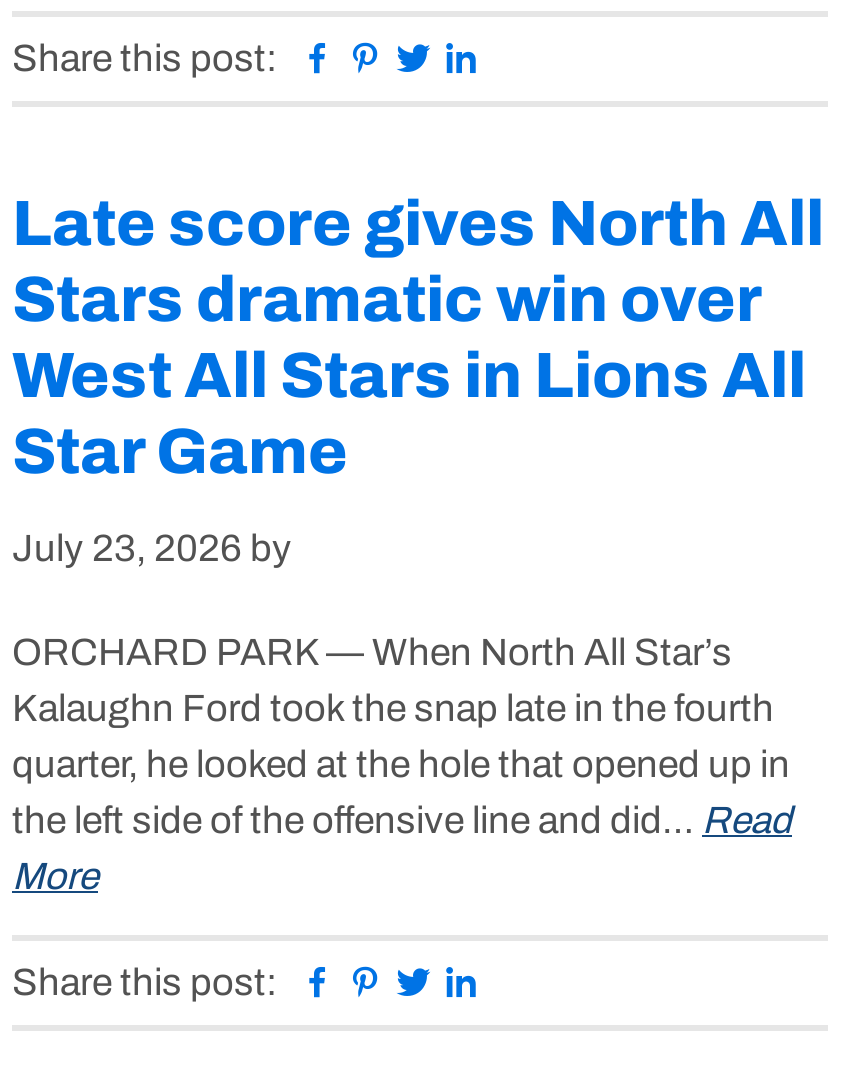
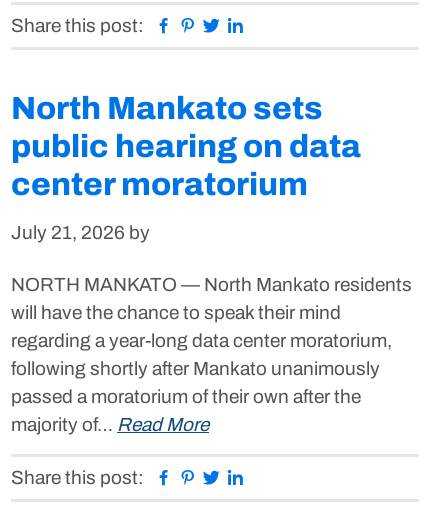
[12,189,824,487] Late score gives North All | Stars dramatic win over | West All Stars in Lions All | Star Game -> [11,91,361,202] North Mankato sets | public hearing on data | center moratorium
[12,527,292,569] July 23, 2026 by -> [11,222,150,243] July 21, 2026 by
[12,631,792,897] ORCHARD PARK — When North All Star’s | Kalaughn Ford took the snap late in the fourth | quarter, he looked at the hole that opened up in | the left side of the offensive line and did… Read | More -> [11,274,412,435] NORTH MANKATO — North Mankato residents | will have the chance to speak their mind | regarding a year-long data center moratorium, | following shortly after Mankato unanimously | passed a moratorium of their own after the | majority of… Read More

